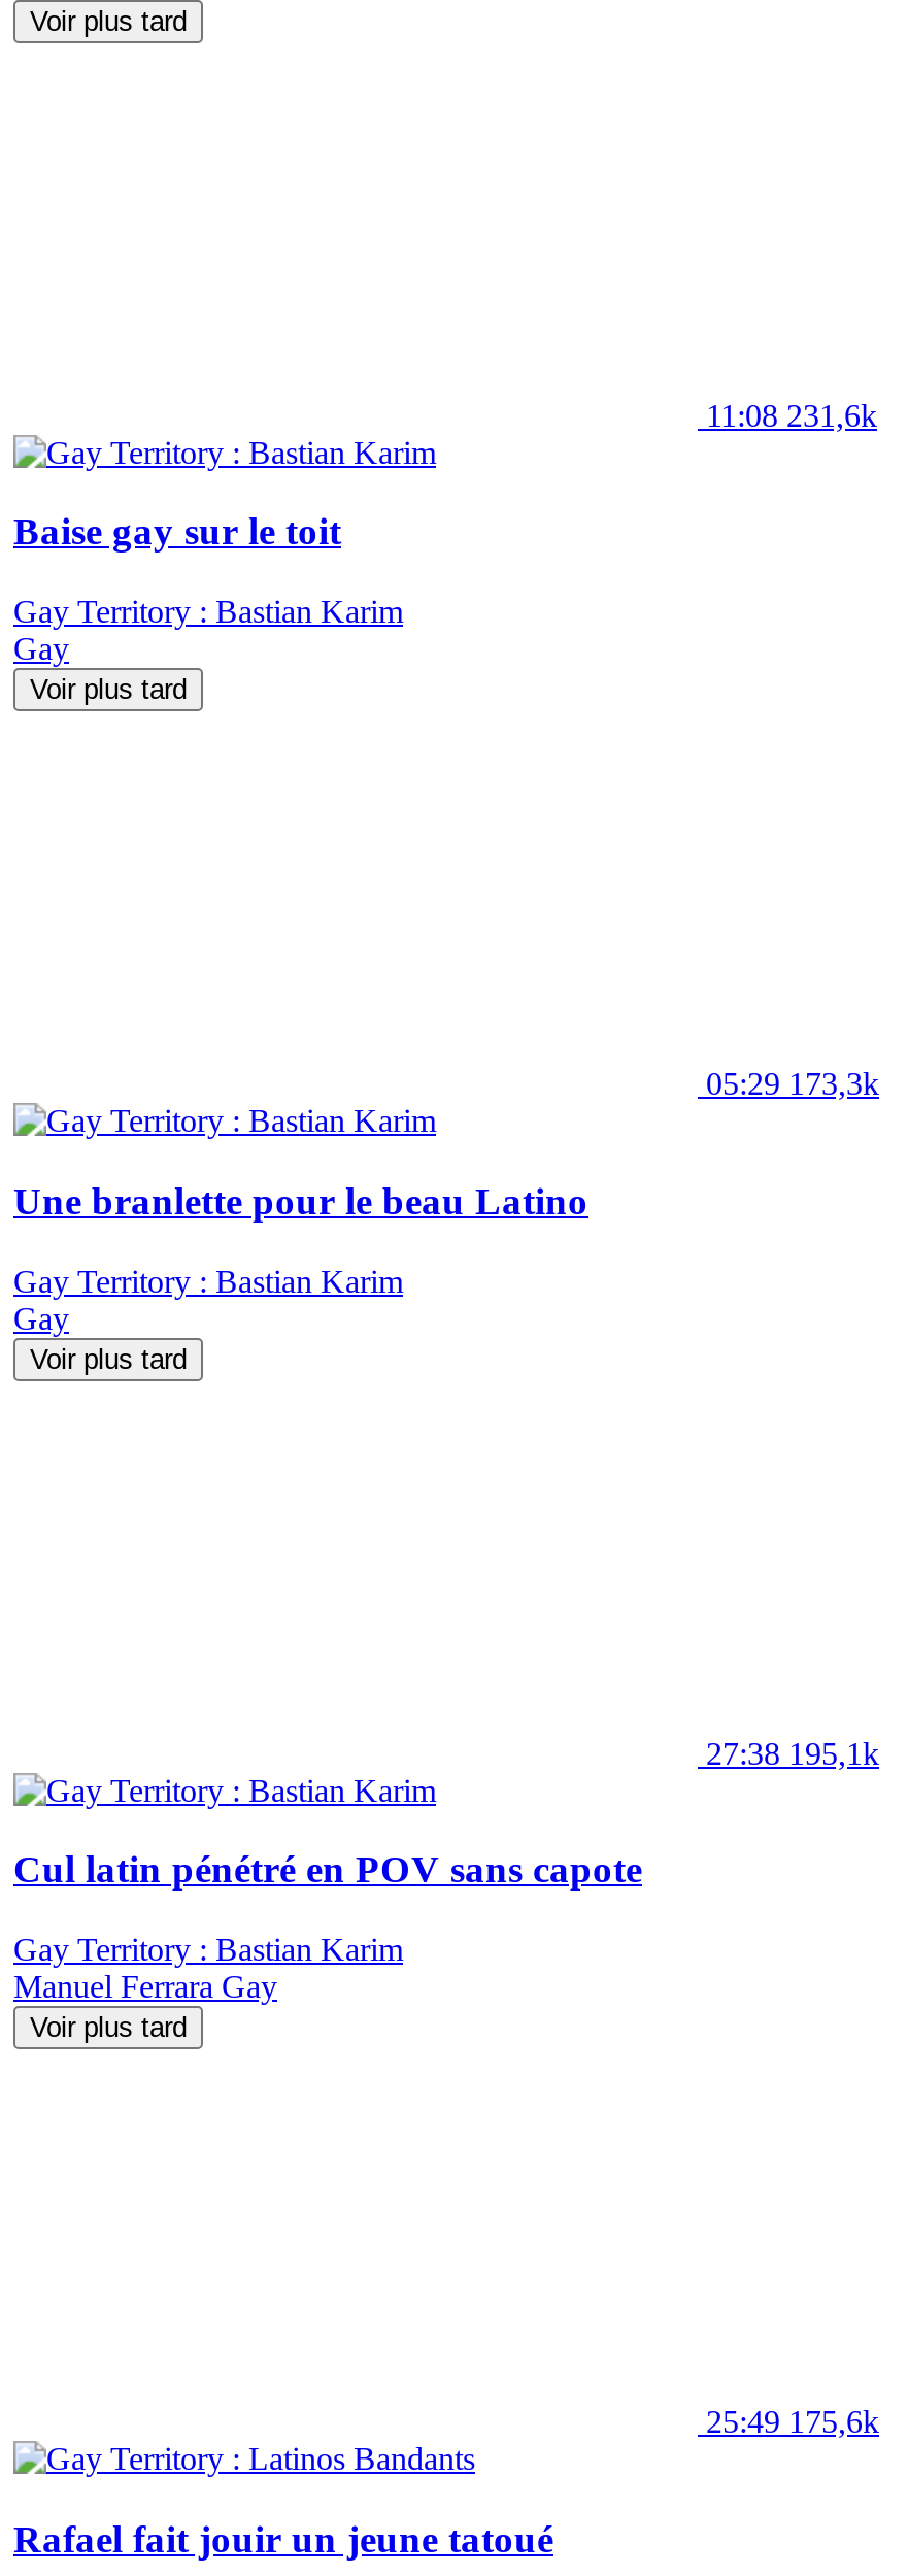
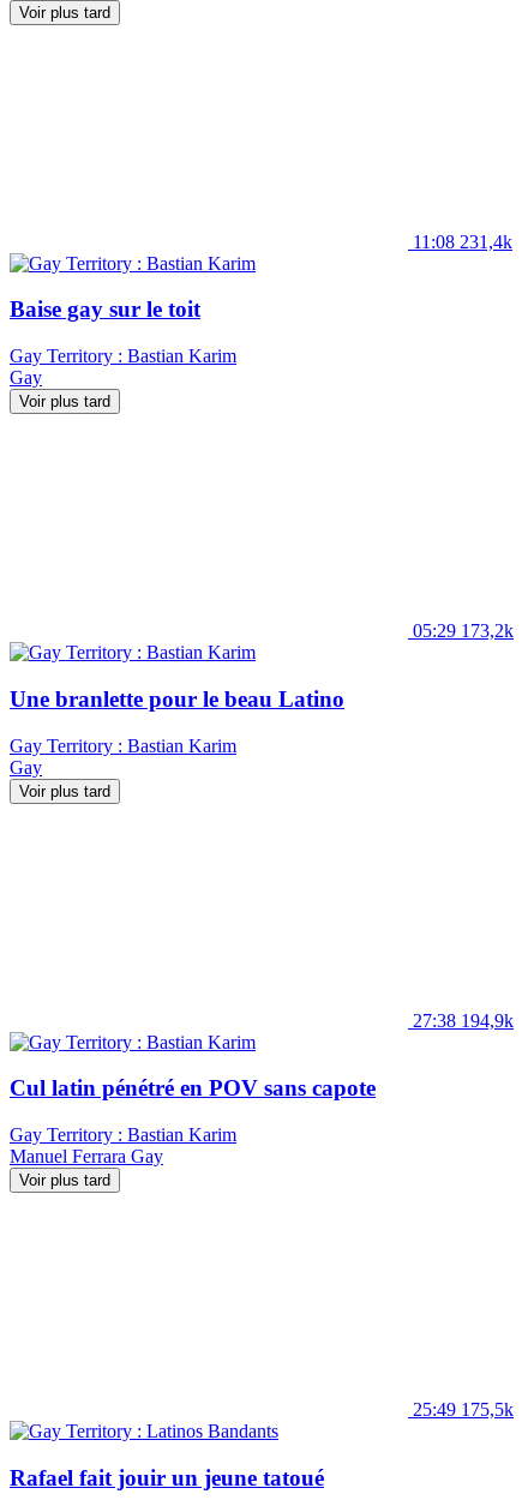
[706,397,877,432] 11:08 231,6k -> [413,231,512,252] 11:08 231,4k
[706,1066,879,1101] 05:29 173,3k -> [413,621,514,641] 05:29 173,2k
[706,1735,879,1770] 27:38 195,1k -> [413,1010,514,1030] 27:38 194,9k
[706,2404,879,2439] 25:49 175,6k -> [413,1399,514,1419] 25:49 175,5k

